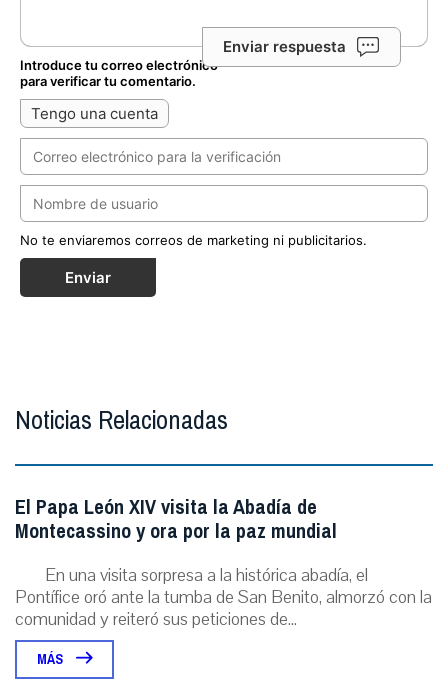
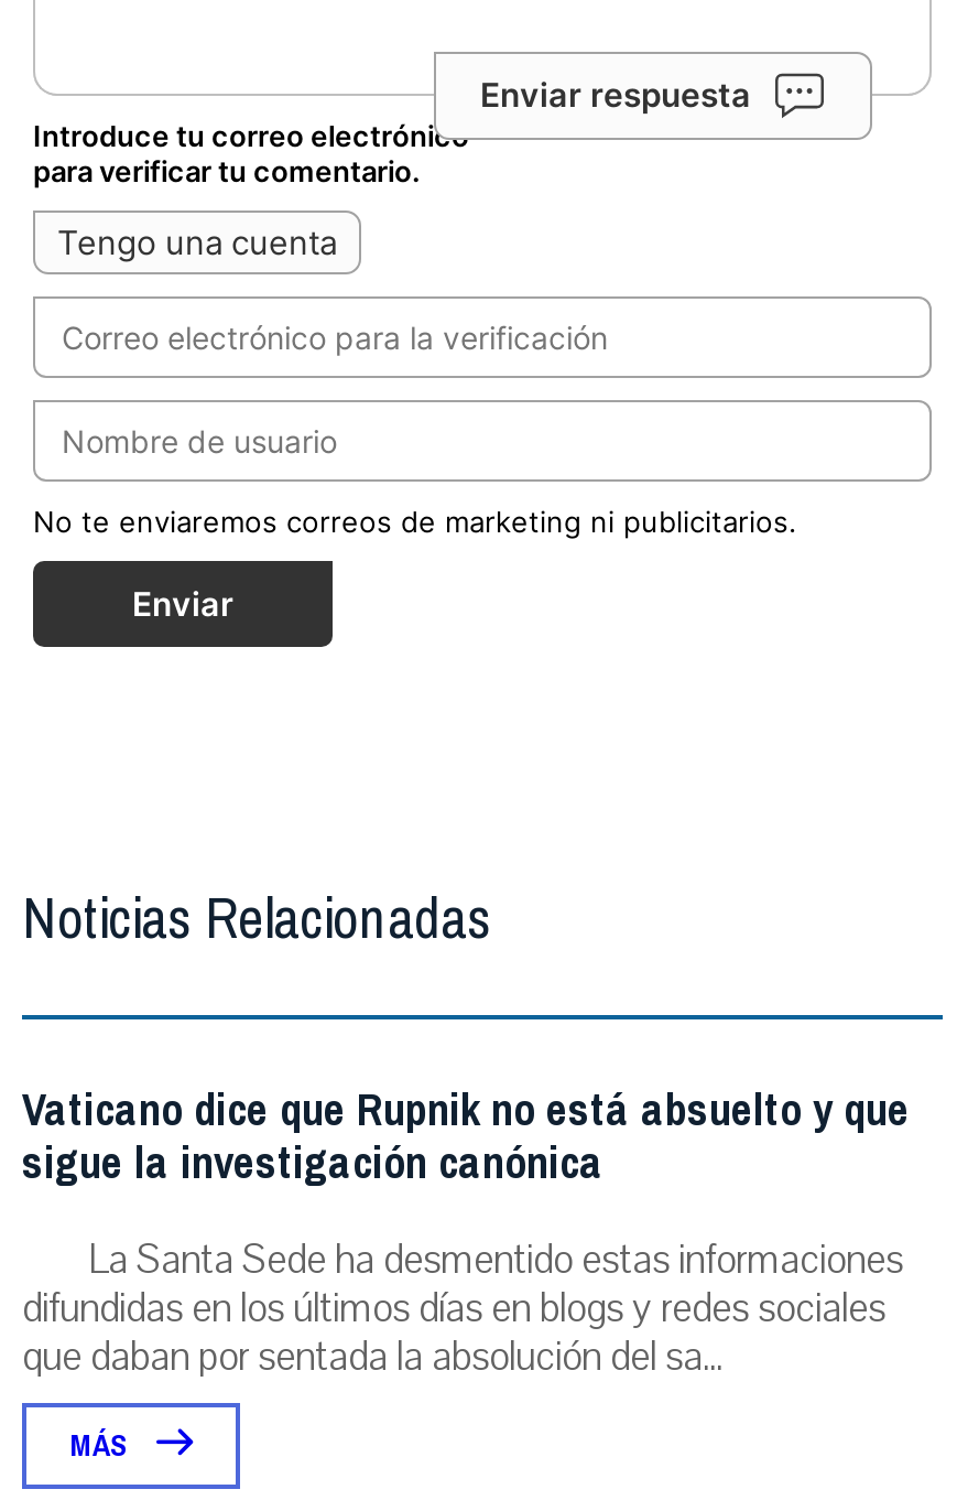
[15,489,432,631] El Papa León XIV visita la Abadía de | Montecassino y ora por la paz mundial | En una visita sorpresa a la histórica abadía, el | Pontífice oró ante la tumba de San Benito, almorzó con la | comunidad y reiteró sus peticiones de... -> [22,1071,910,1384] Vaticano dice que Rupnik no está absuelto y que | sigue la investigación canónica | La Santa Sede ha desmentido estas informaciones | difundidas en los últimos días en blogs y redes sociales | que daban por sentada la absolución del sa...

